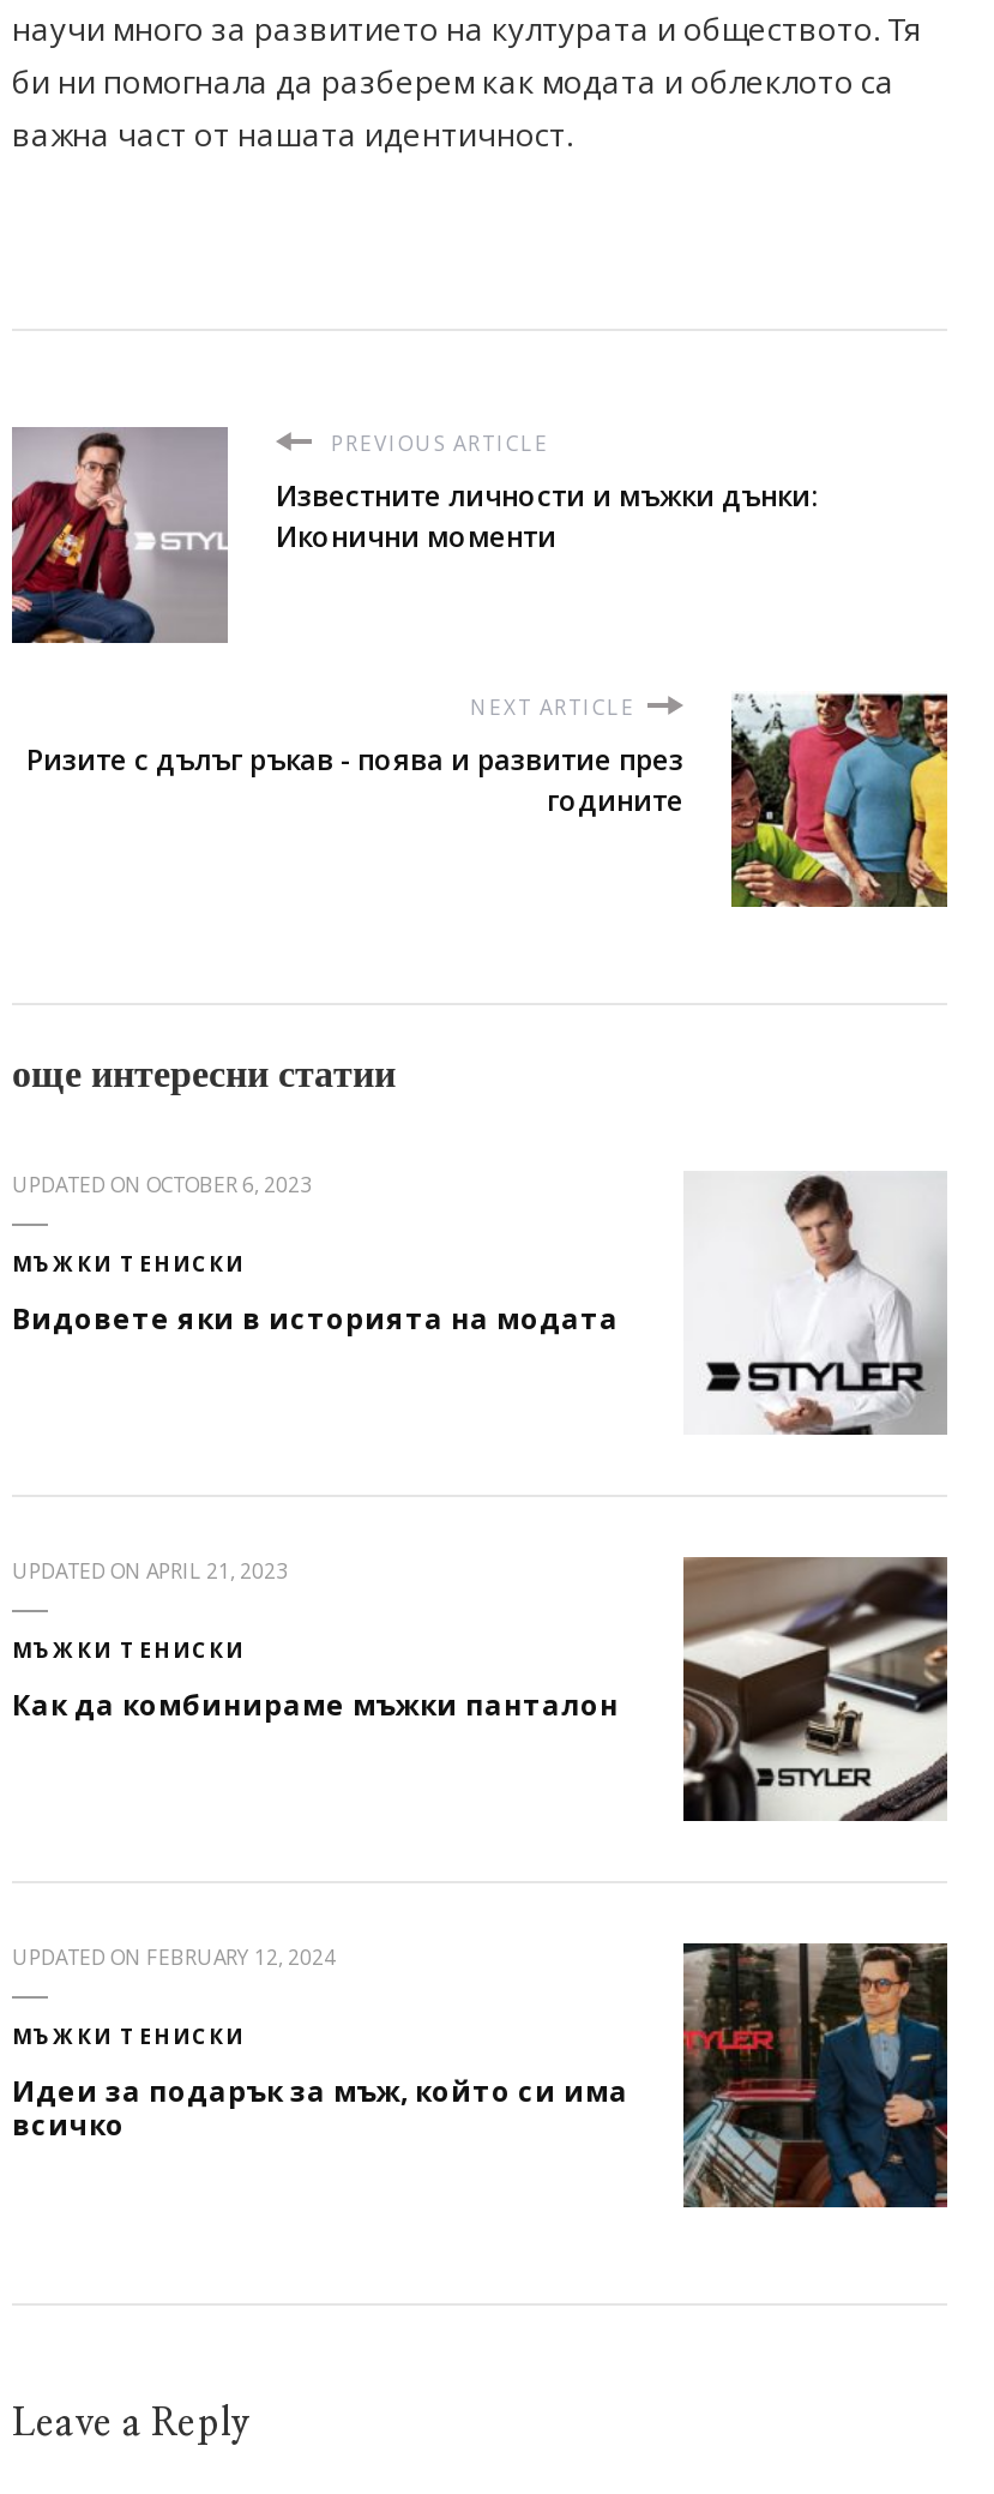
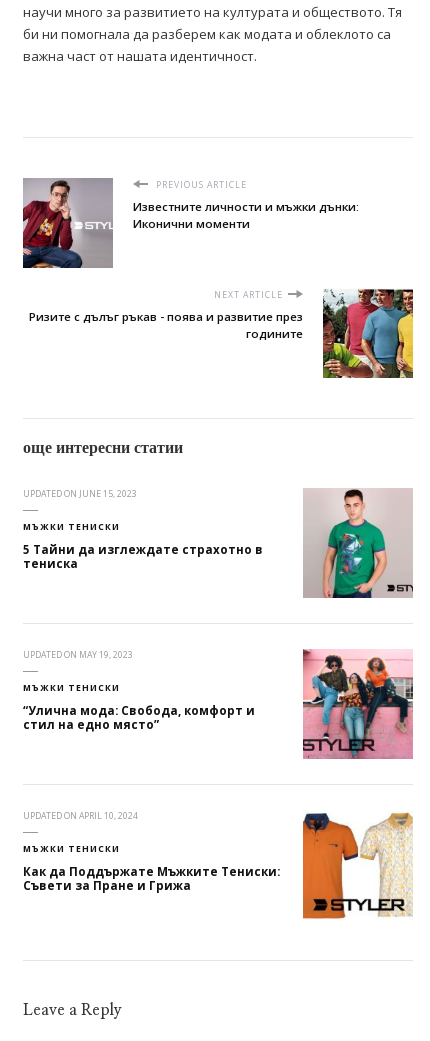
[12,1171,312,1200] UPDATED ON OCTOBER 6, 2023 -> [23,488,137,500] UPDATED ON JUNE 15, 2023
[12,1176,945,1437] [image] | Видовете яки в историята на модата -> [23,489,413,599] [image] | 5 Тайни да изглеждате страхотно в | тениска
[12,1557,288,1586] UPDATED ON APRIL 21, 2023 -> [23,649,133,661] UPDATED ON MAY 19, 2023
[681,1555,950,1823] [image] -> [302,649,414,760] [image]
[12,1687,619,1723] Как да комбинираме мъжки панталон -> [23,703,255,732] “Улична мода: Свобода, комфорт и | стил на едно място”
[12,1944,336,1972] UPDATED ON FEBRUARY 12, 2024 -> [23,810,138,822] UPDATED ON APRIL 10, 2024
[12,1941,950,2210] [image] | Идеи за подарък за мъж, който си има | всичко -> [23,810,413,920] [image] | Как да Поддържате Мъжките Тениски: | Съвети за Пране и Грижа

